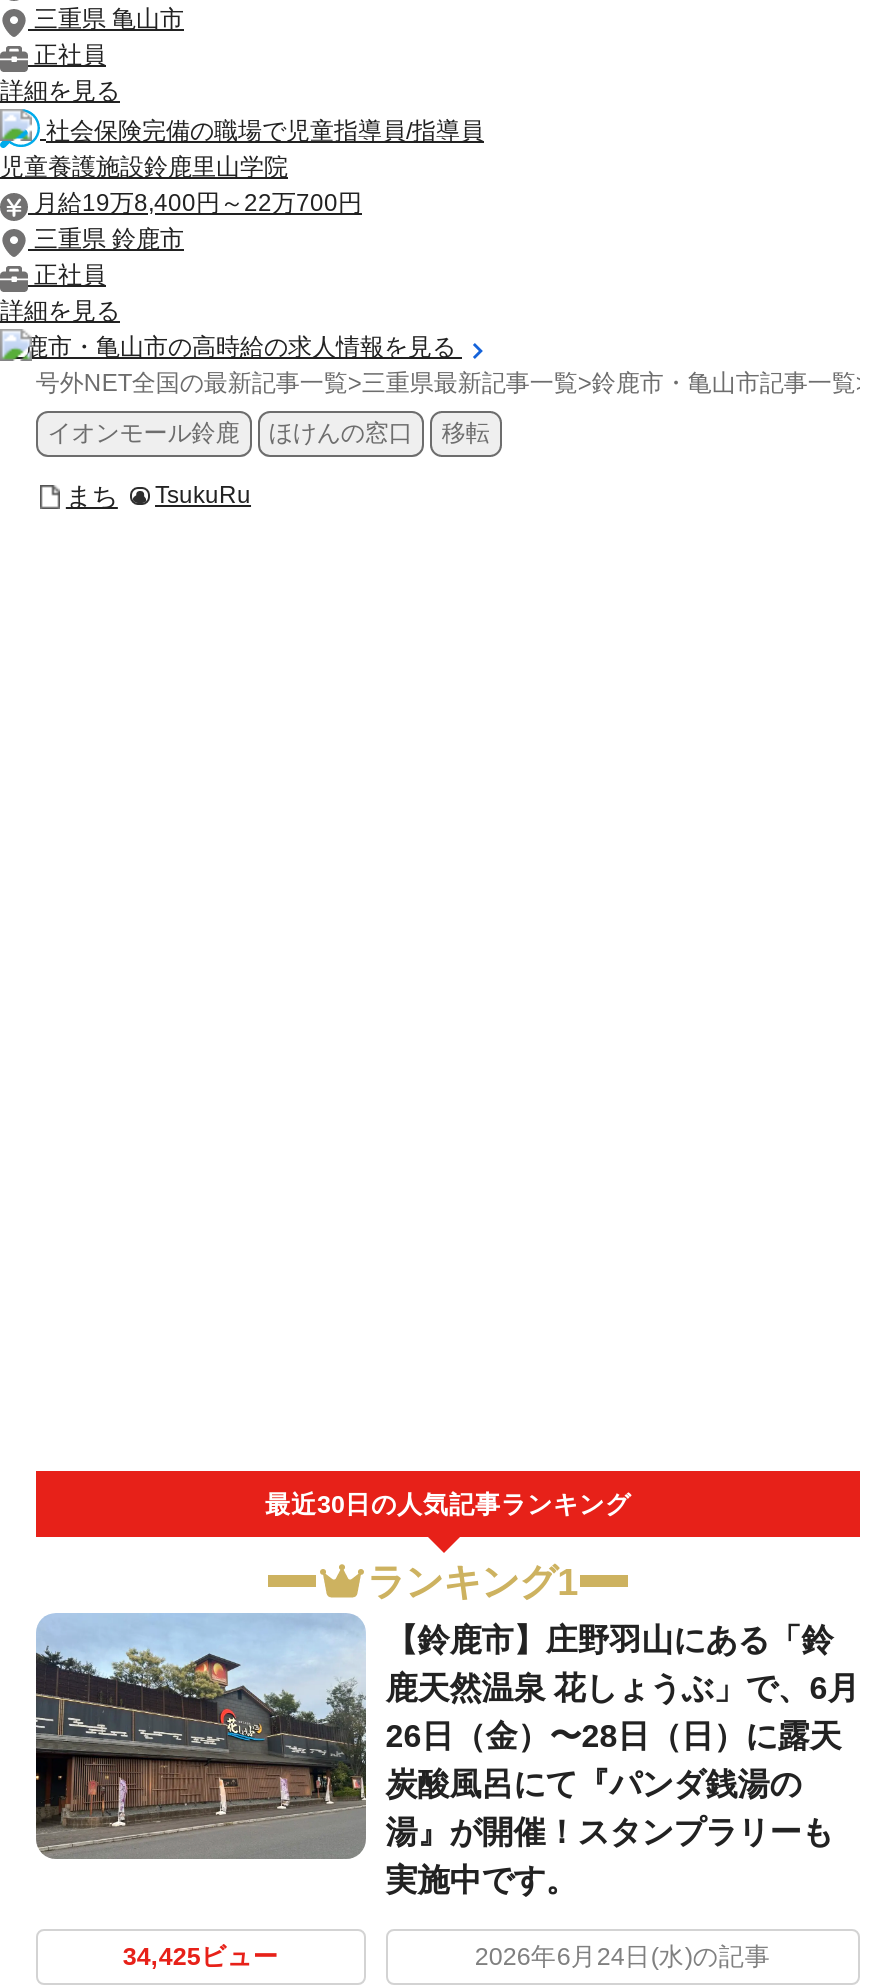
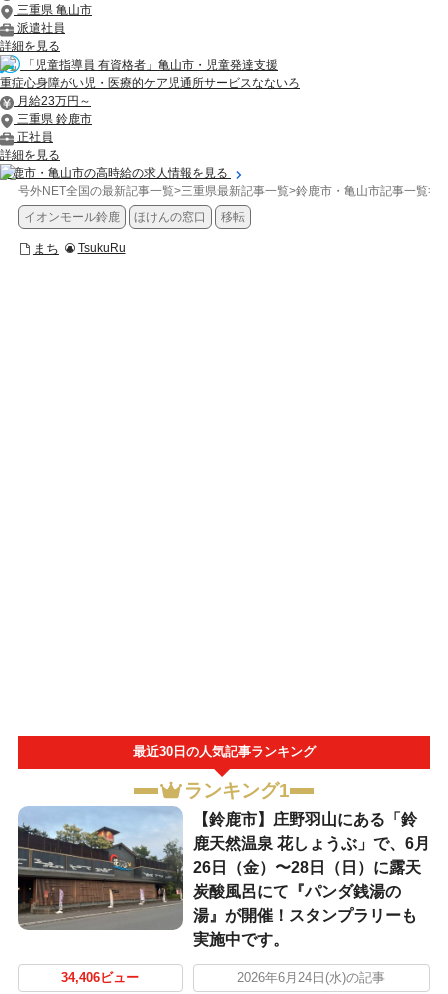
[34,41,106,69] 正社員 -> [17,20,65,34] 派遣社員
[0,116,484,216] 社会保険完備の職場で児童指導員/指導員 | 児童養護施設鈴鹿里山学院 | 月給19万8,400円～22万700円 -> [0,58,300,108] 「児童指導員 有資格者」亀山市・児童発達支援 | 重症心身障がい児・医療的ケア児通所サービスなないろ | 月給23万円～
[123,1943,279,1971] 34,425ビュー -> [61,971,139,985] 34,406ビュー

